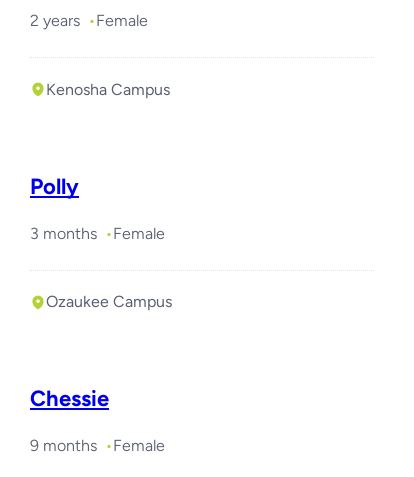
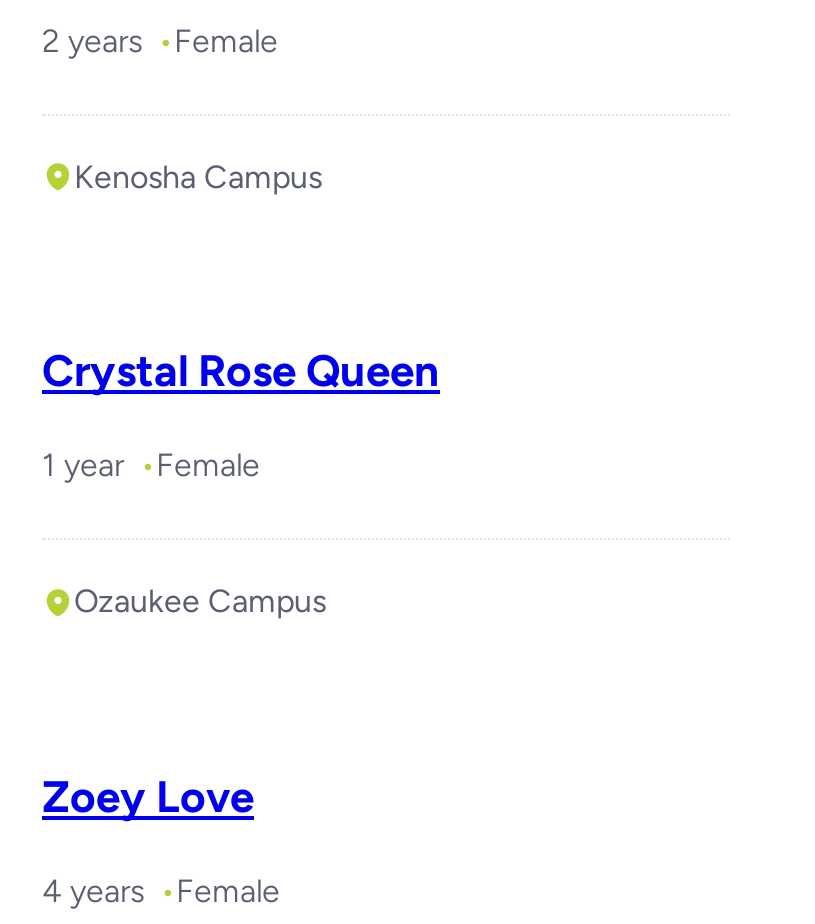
[30,173,79,200] Polly -> [42,344,440,398] Crystal Rose Queen
[30,224,165,243] 3 months Female -> [42,446,260,484] 1 year Female
[30,385,109,412] Chessie -> [42,769,254,823] Zoey Love
[30,436,165,455] 9 months Female -> [42,871,280,909] 4 years Female

